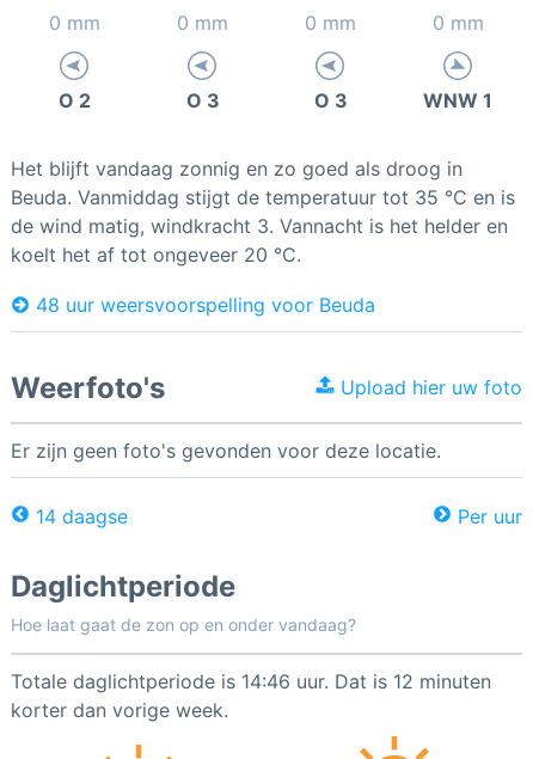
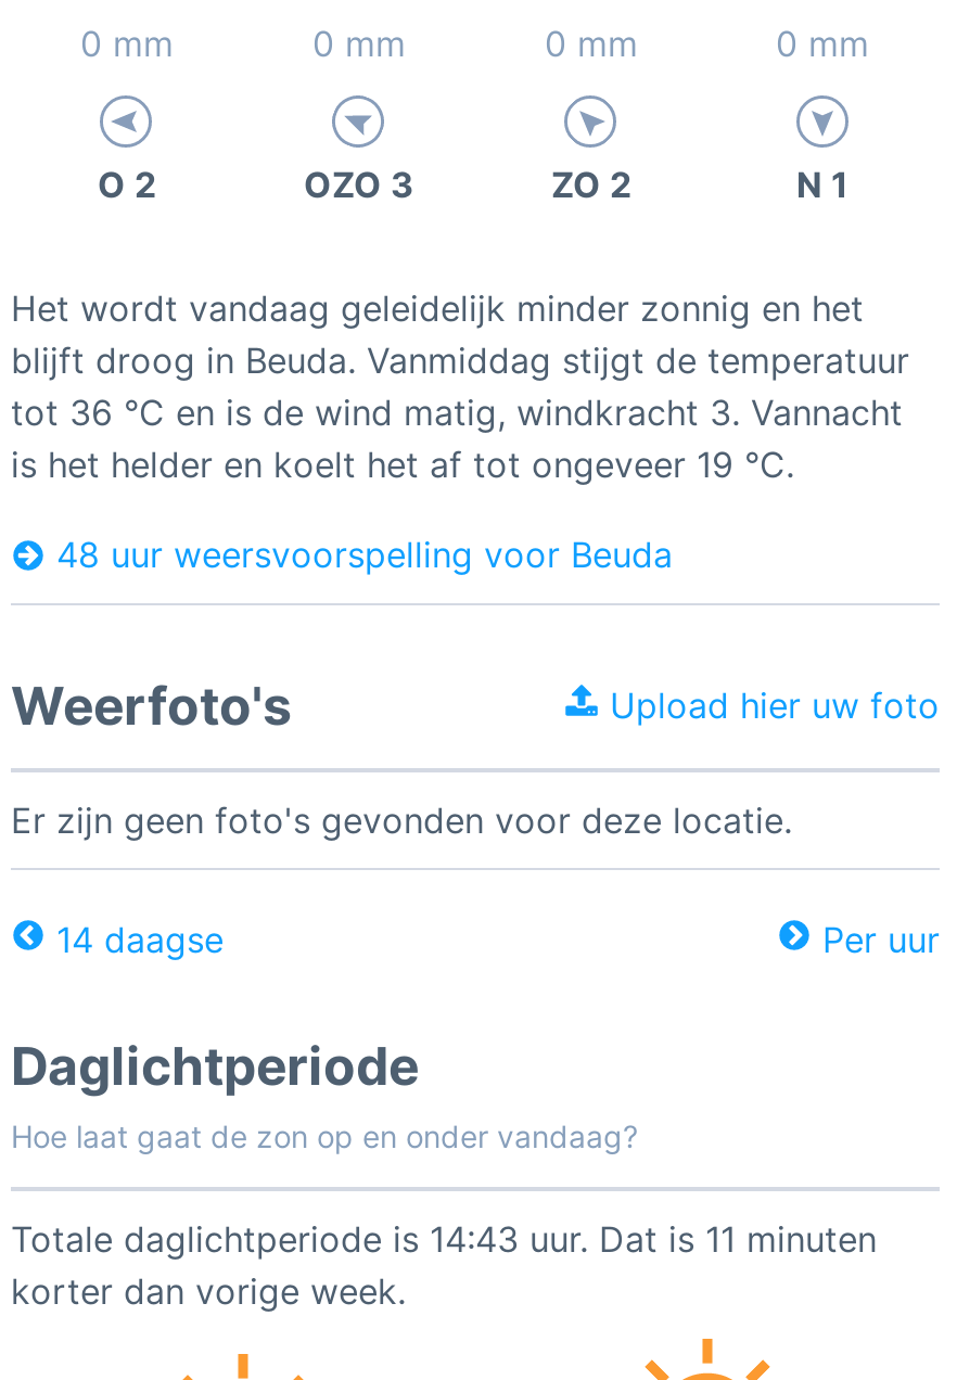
[186,89,492,113] O 3 | O 3 | WNW 1 -> [304,163,848,207] OZO 3 | ZO 2 | N 1
[11,157,515,267] Het blijft vandaag zonnig en zo goed als droog in | Beuda. Vanmiddag stijgt de temperatuur tot 35 °C en is | de wind matig, windkracht 3. Vannacht is het helder en | koelt het af tot ongeveer 20 °C. -> [11,287,909,486] Het wordt vandaag geleidelijk minder zonnig en het | blijft droog in Beuda. Vanmiddag stijgt de temperatuur | tot 36 °C en is de wind matig, windkracht 3. Vannacht | is het helder en koelt het af tot ongeveer 19 °C.
[11,669,491,693] Totale daglichtperiode is 14:46 uur. Dat is 12 minuten -> [11,1217,877,1260] Totale daglichtperiode is 14:43 uur. Dat is 11 minuten

